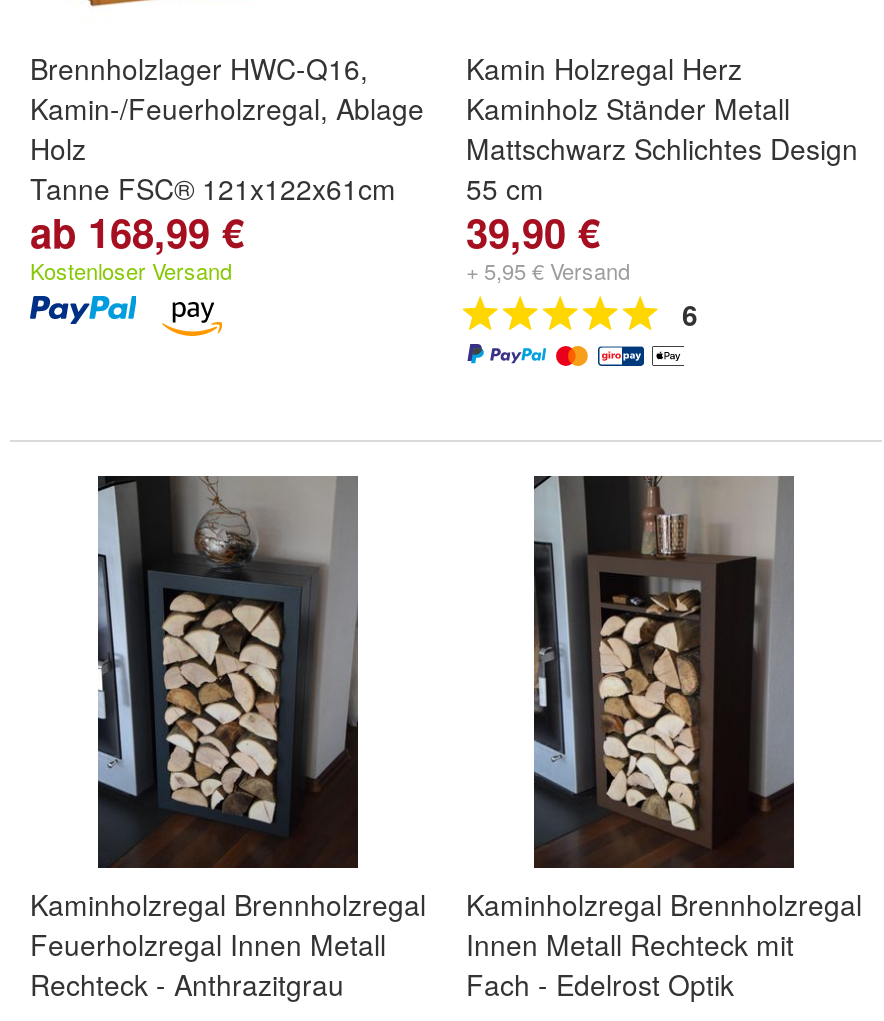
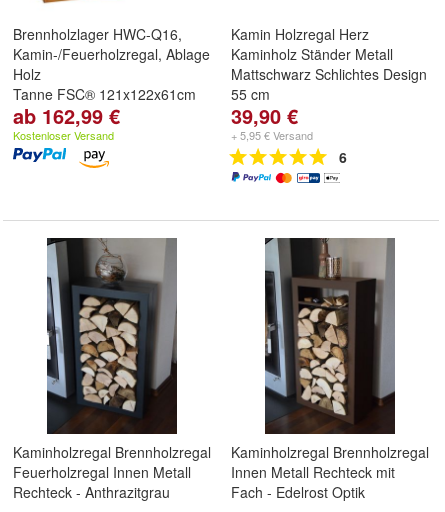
[30,202,244,260] ab 168,99 € -> [13,101,120,130] ab 162,99 €

